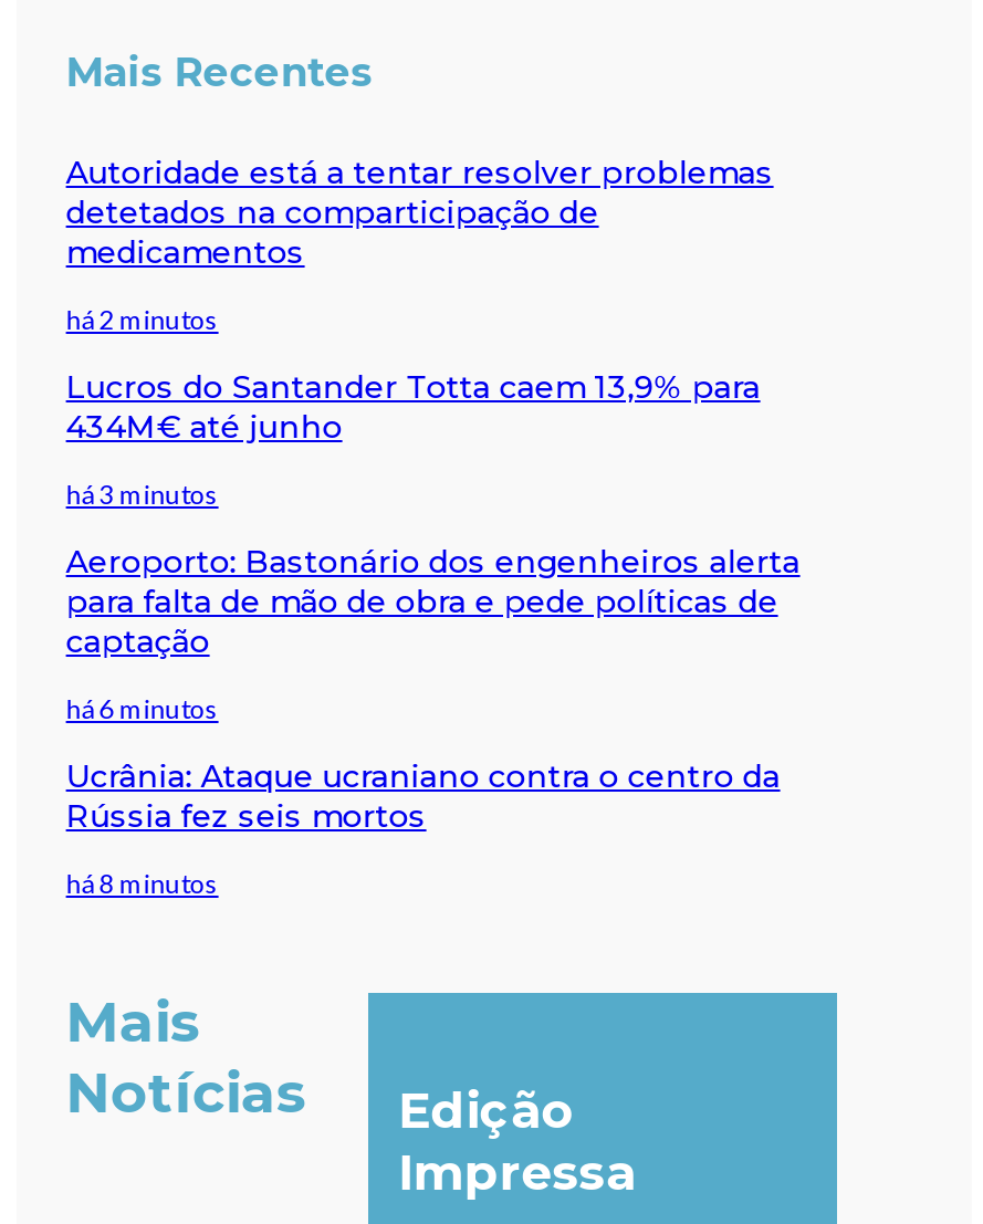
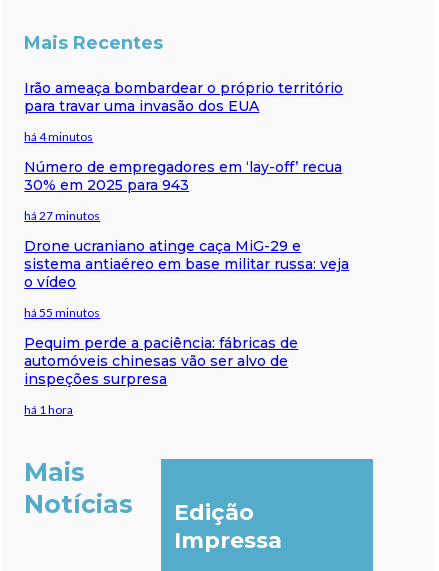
[66,153,774,272] Autoridade está a tentar resolver problemas | detetados na comparticipação de | medicamentos -> [24,79,343,115] Irão ameaça bombardear o próprio território | para travar uma invasão dos EUA
[66,303,218,337] há 2 minutos -> [24,129,93,144] há 4 minutos
[66,368,760,447] Lucros do Santander Totta caem 13,9% para | 434M€ até junho -> [24,158,342,194] Número de empregadores em ‘lay-off’ recua | 30% em 2025 para 943
[66,478,218,511] há 3 minutos -> [24,208,100,223] há 27 minutos
[66,542,800,662] Aeroporto: Bastonário dos engenheiros alerta | para falta de mão de obra e pede políticas de | captação -> [24,237,349,291] Drone ucraniano atinge caça MiG-29 e | sistema antiaéreo em base militar russa: veja | o vídeo
[66,693,218,726] há 6 minutos -> [24,305,100,320] há 55 minutos
[66,757,780,836] Ucrânia: Ataque ucraniano contra o centro da | Rússia fez seis mortos -> [24,334,298,388] Pequim perde a paciência: fábricas de | automóveis chinesas vão ser alvo de | inspeções surpresa
[66,867,218,900] há 8 minutos -> [24,402,73,417] há 1 hora

